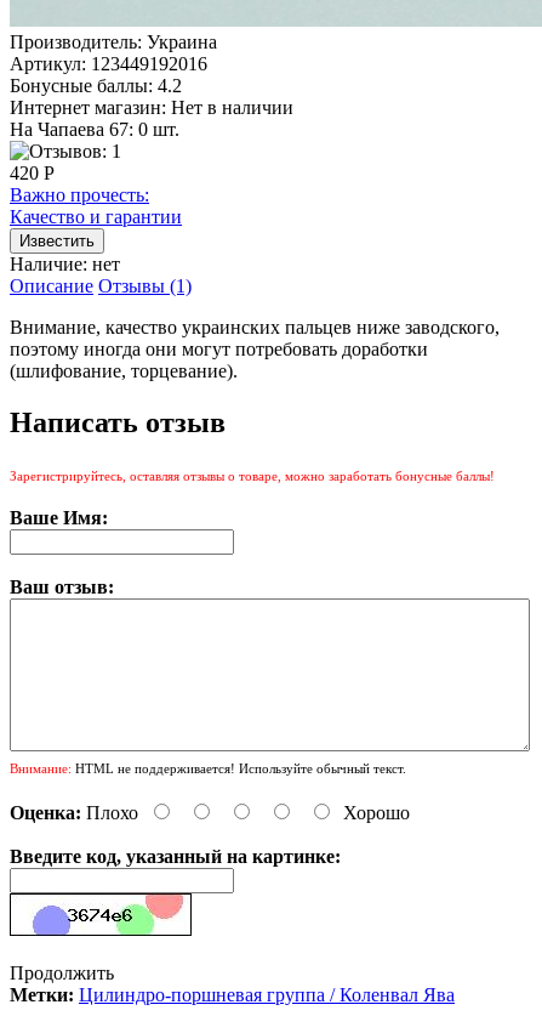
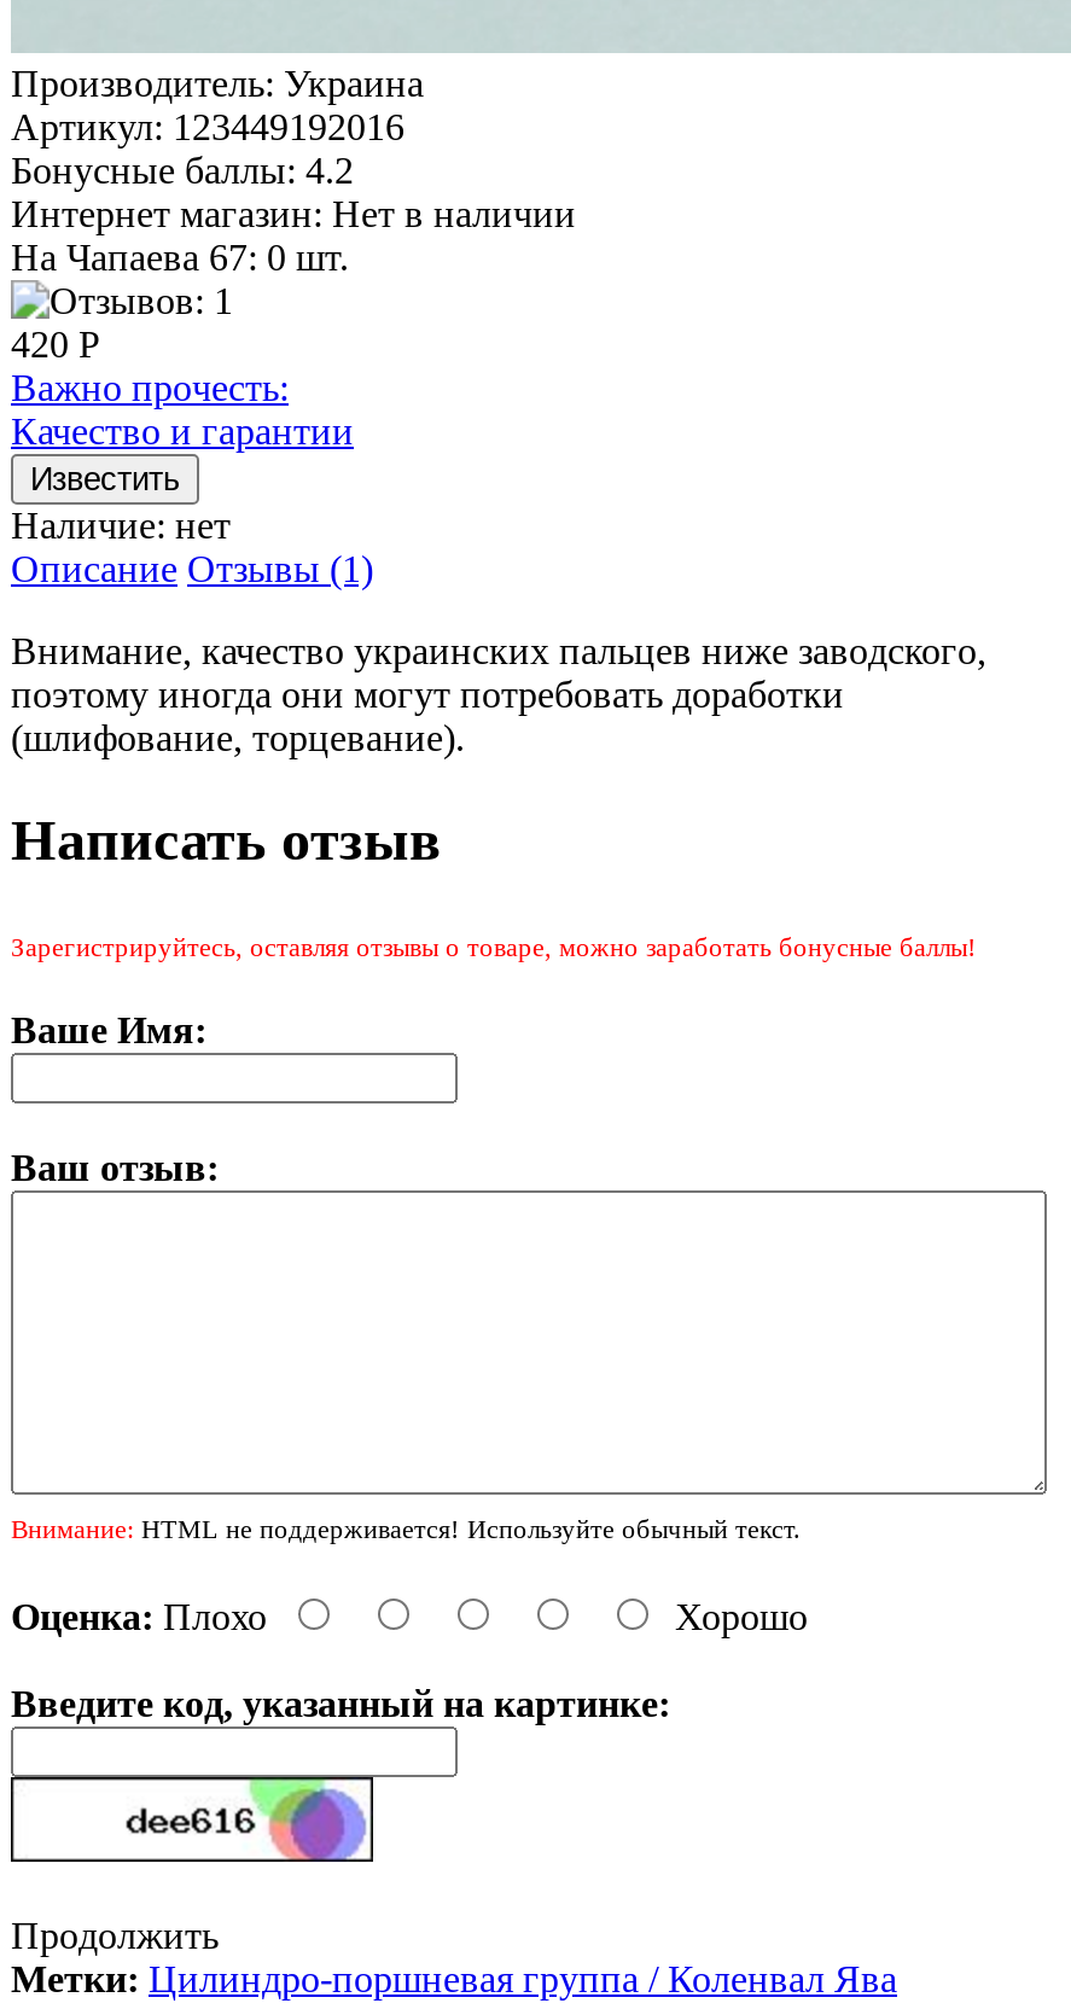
[32,893,189,936] [image] -> [57,1777,368,1862] [image]

